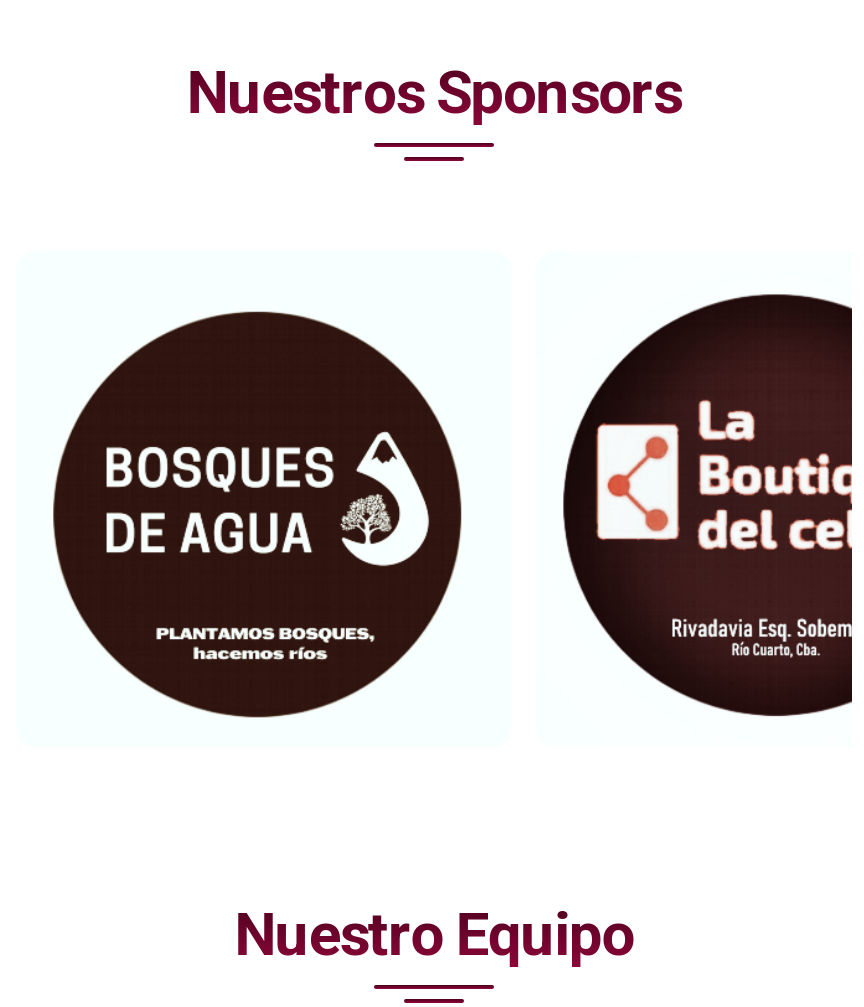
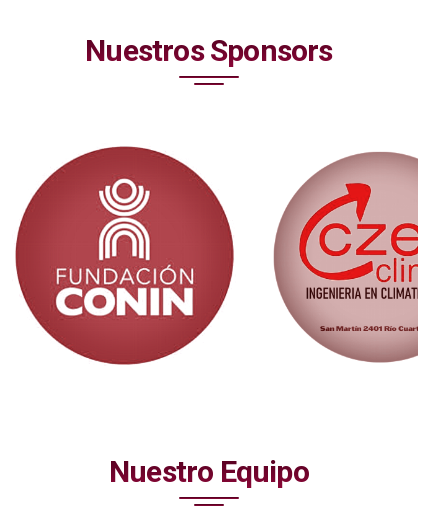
[46,283,484,719] [image] -> [14,145,235,365] [image]
[564,295,854,715] [image] -> [274,153,419,363] [image]

